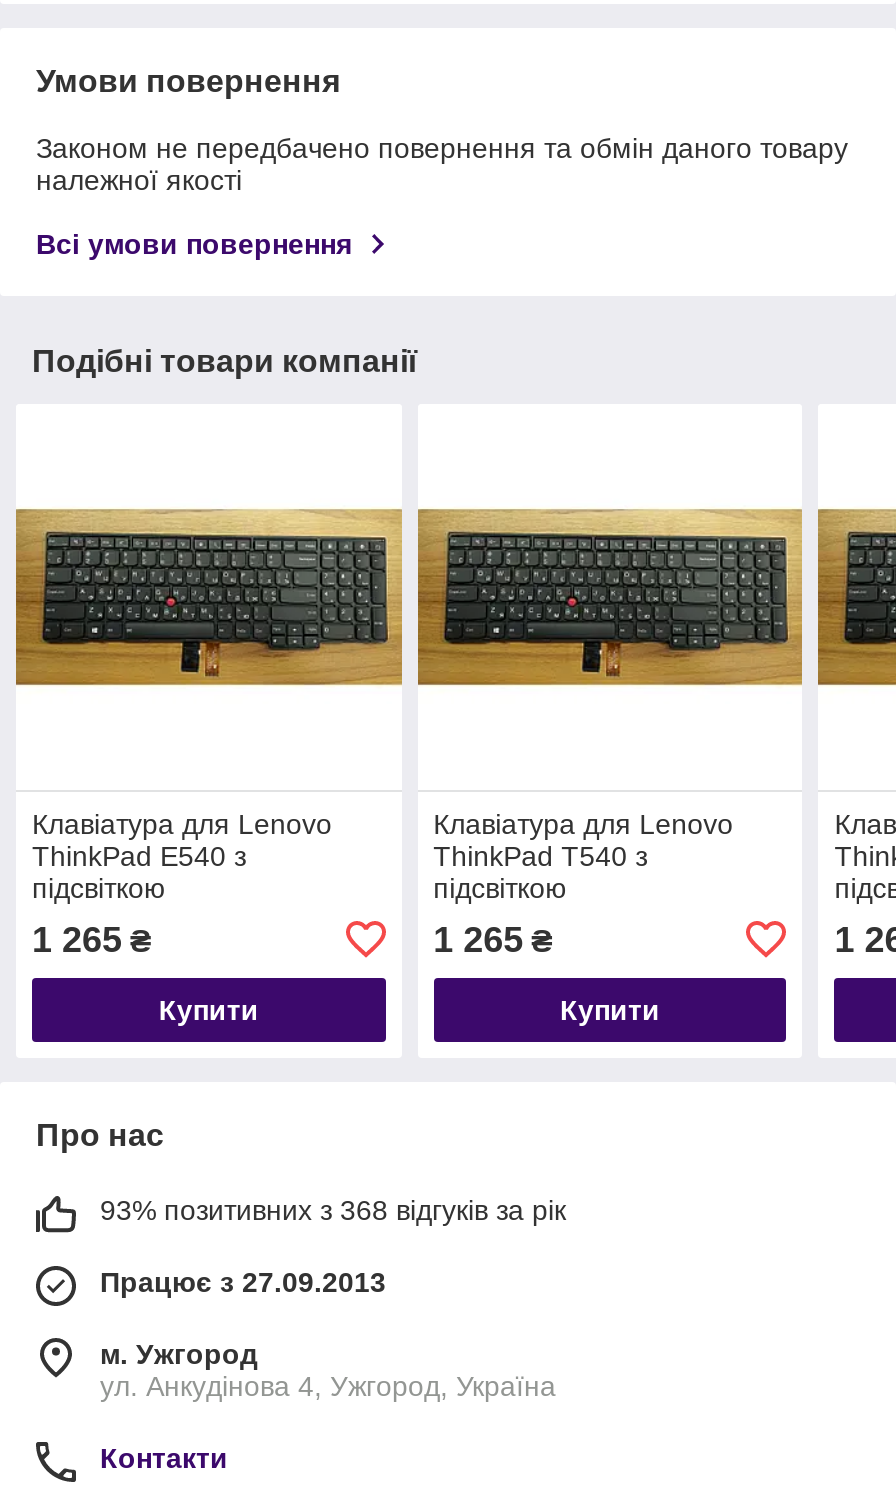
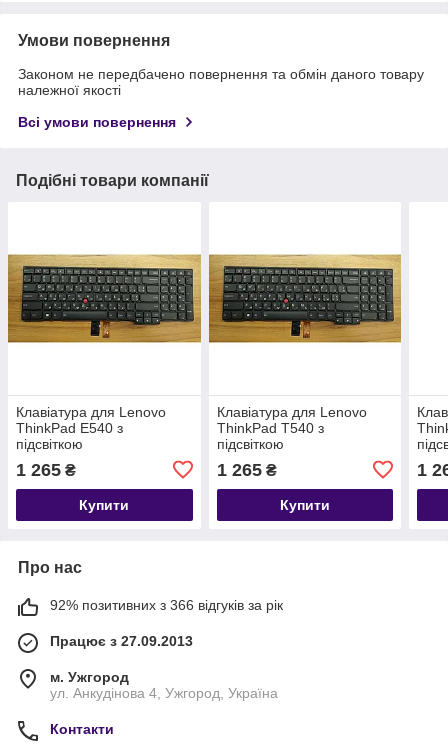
[816,506,890,688] [image] -> none
[100,1194,566,1226] 93% позитивних з 368 відгуків за рік -> [50,597,283,613] 92% позитивних з 366 відгуків за рік

